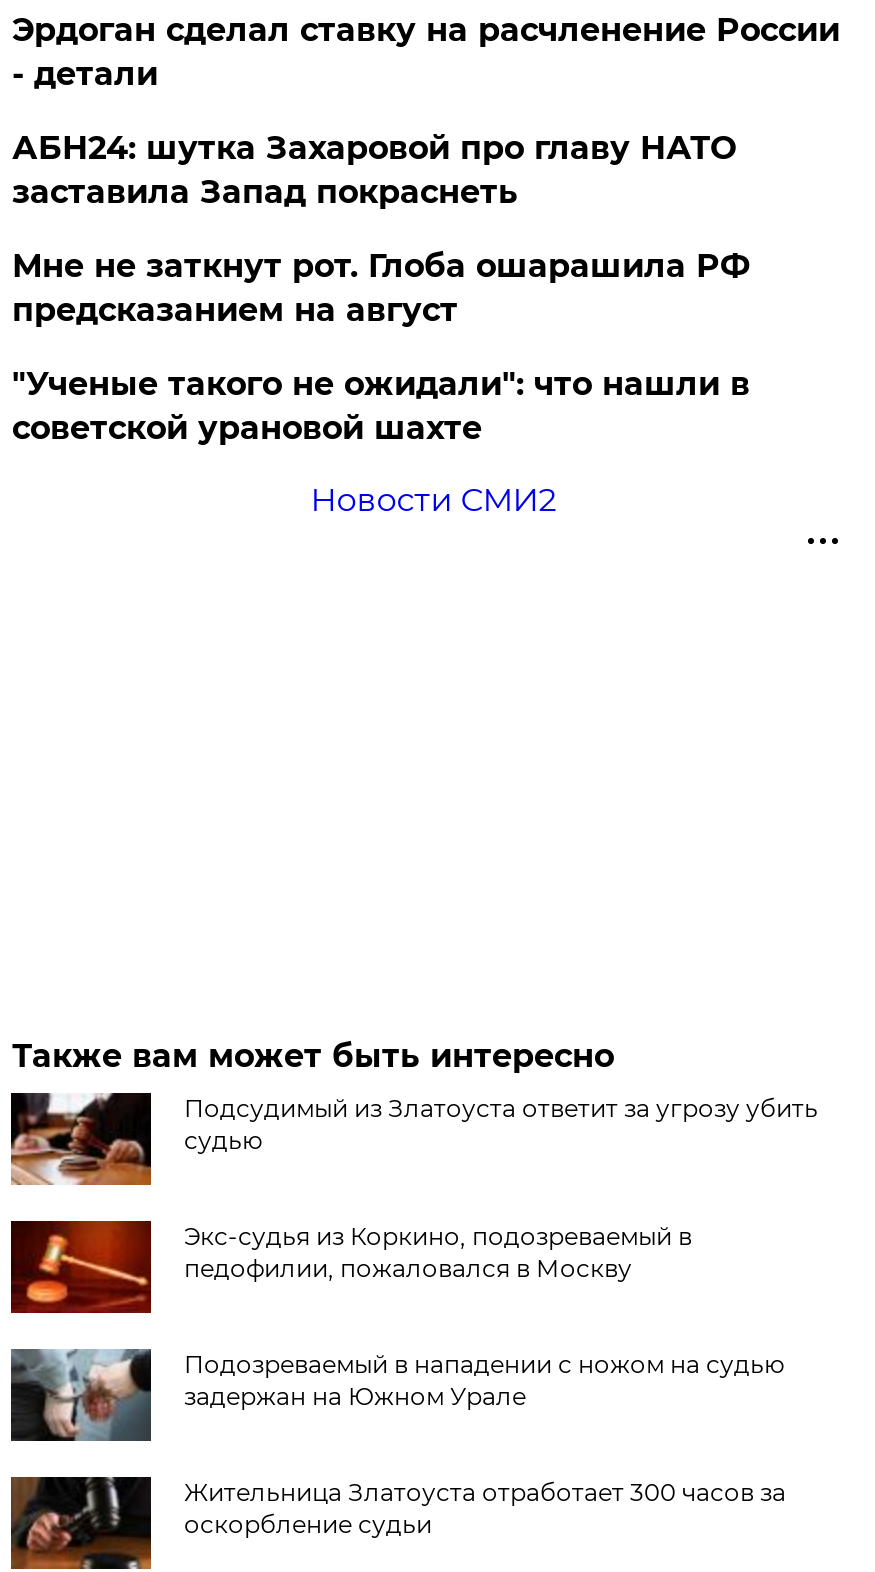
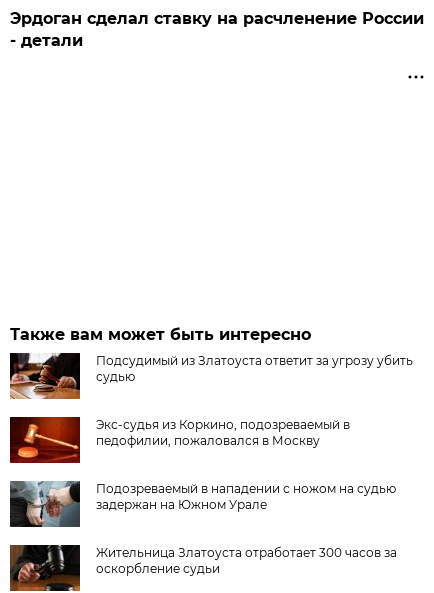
[12,129,750,519] АБН24: шутка Захаровой про главу НАТО | заставила Запад покраснеть | Мне не заткнут рот. Глоба ошарашила РФ | предсказанием на август | "Ученые такого не ожидали": что нашли в | советской урановой шахте | Новости СМИ2 -> none

